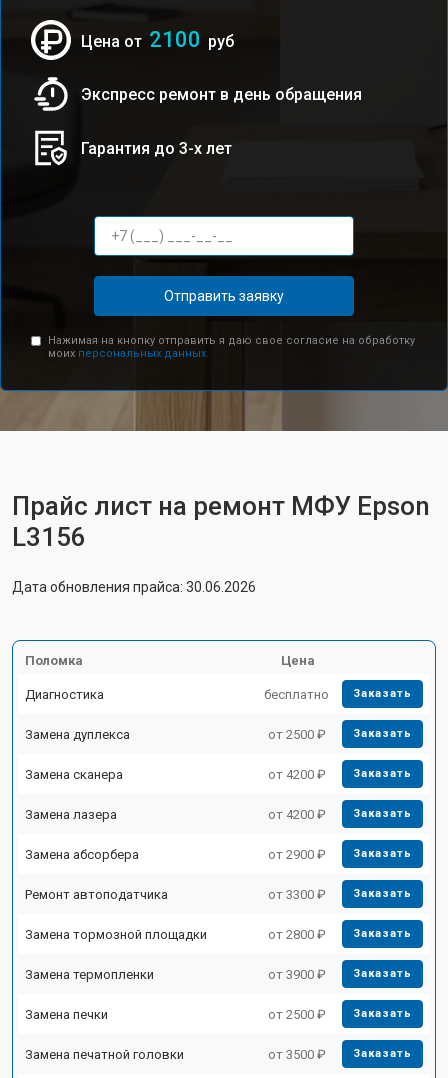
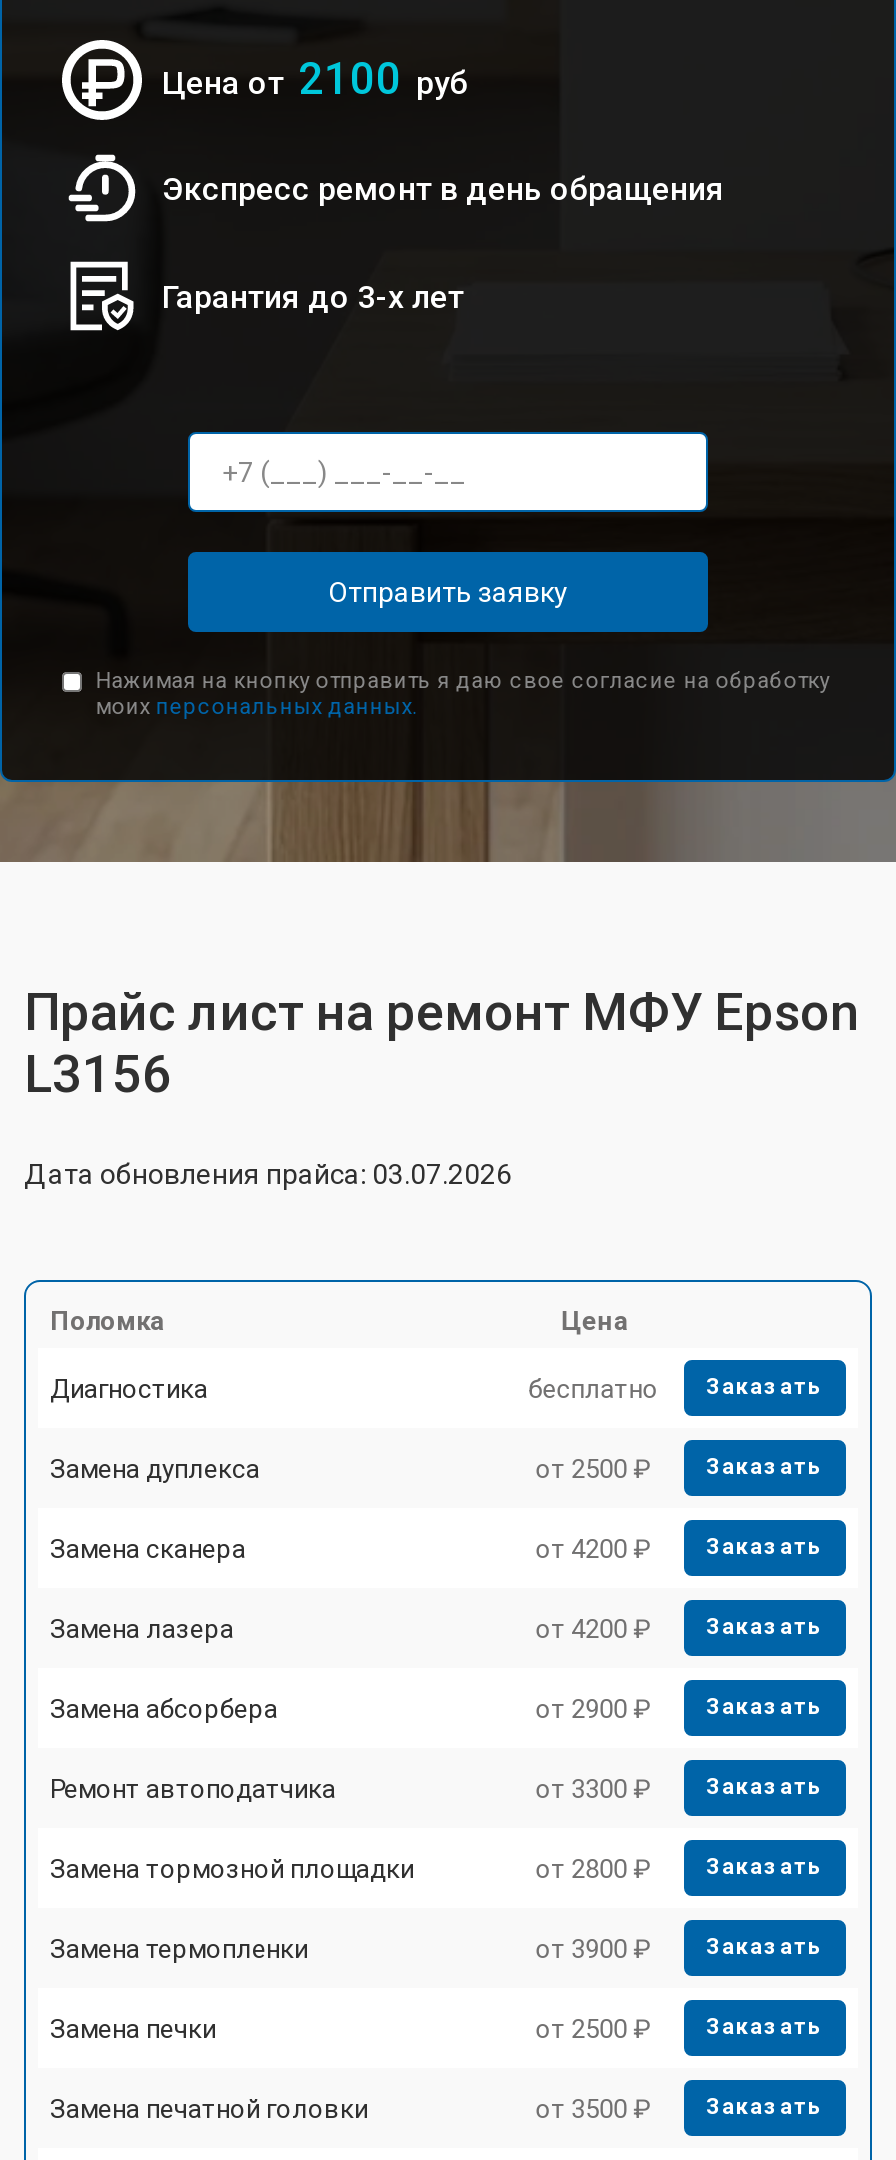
[12,579,256,595] Дата обновления прайса: 30.06.2026 -> [24,1158,512,1190] Дата обновления прайса: 03.07.2026

